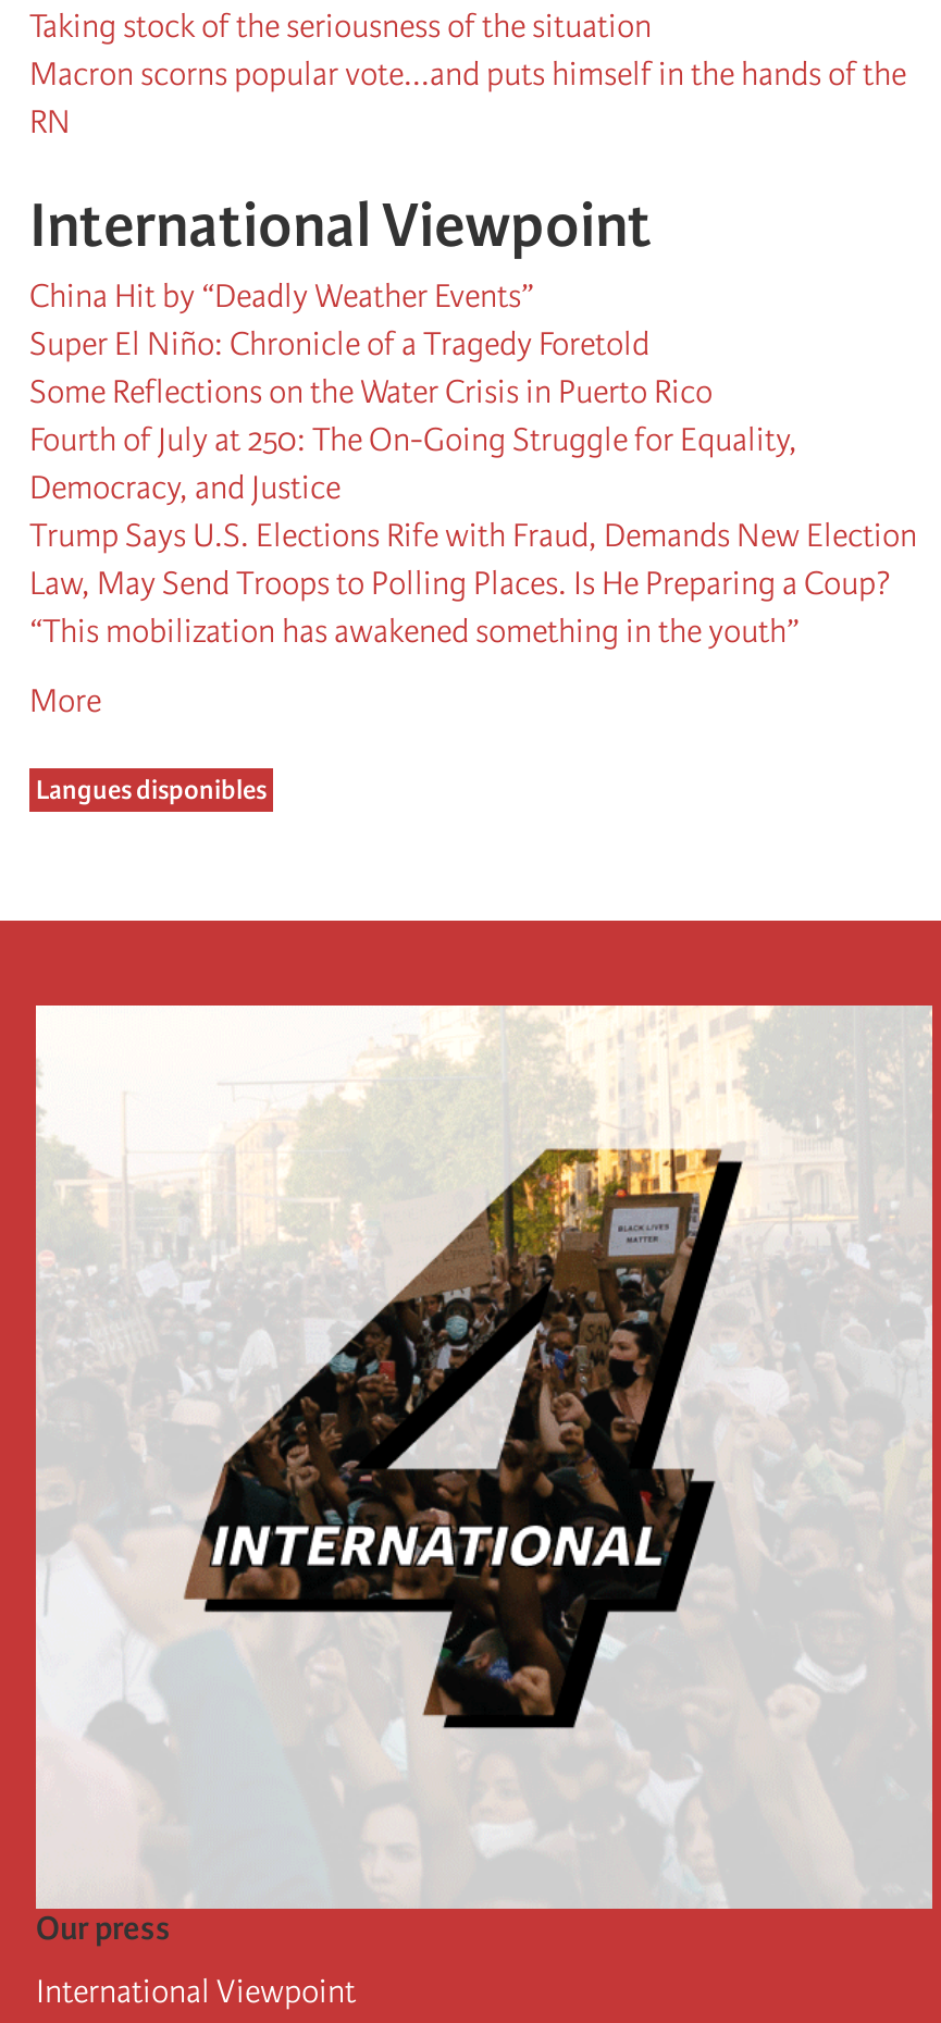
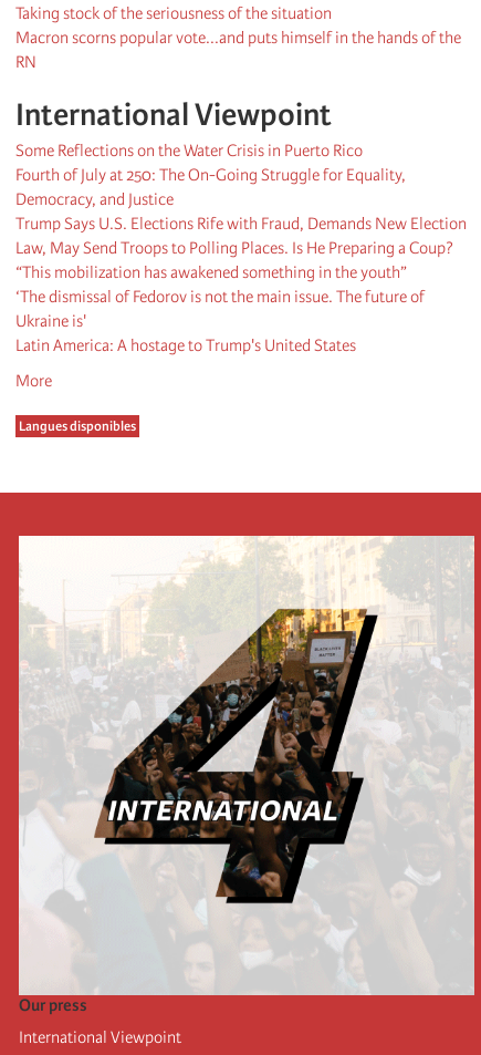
[29,276,649,363] China Hit by “Deadly Weather Events” | Super El Niño: Chronicle of a Tragedy Foretold -> none
moved [29,372,917,650] -> [15,140,467,282]: Some Reflections on the Water Crisis in Puerto Rico | Fourth of July at 250: The On-Going Struggle for Equality, | Democracy, and Justice | Trump Says U.S. Elections Rife with Fraud, Demands New Election | Law, May Send Troops to Polling Places. Is He Preparing a Coup? | “This mobilization has awakened something in the youth”
none -> [15,286,425,355] ‘The dismissal of Fedorov is not the main issue. The future of | Ukraine is' | Latin America: A hostage to Trump's United States

